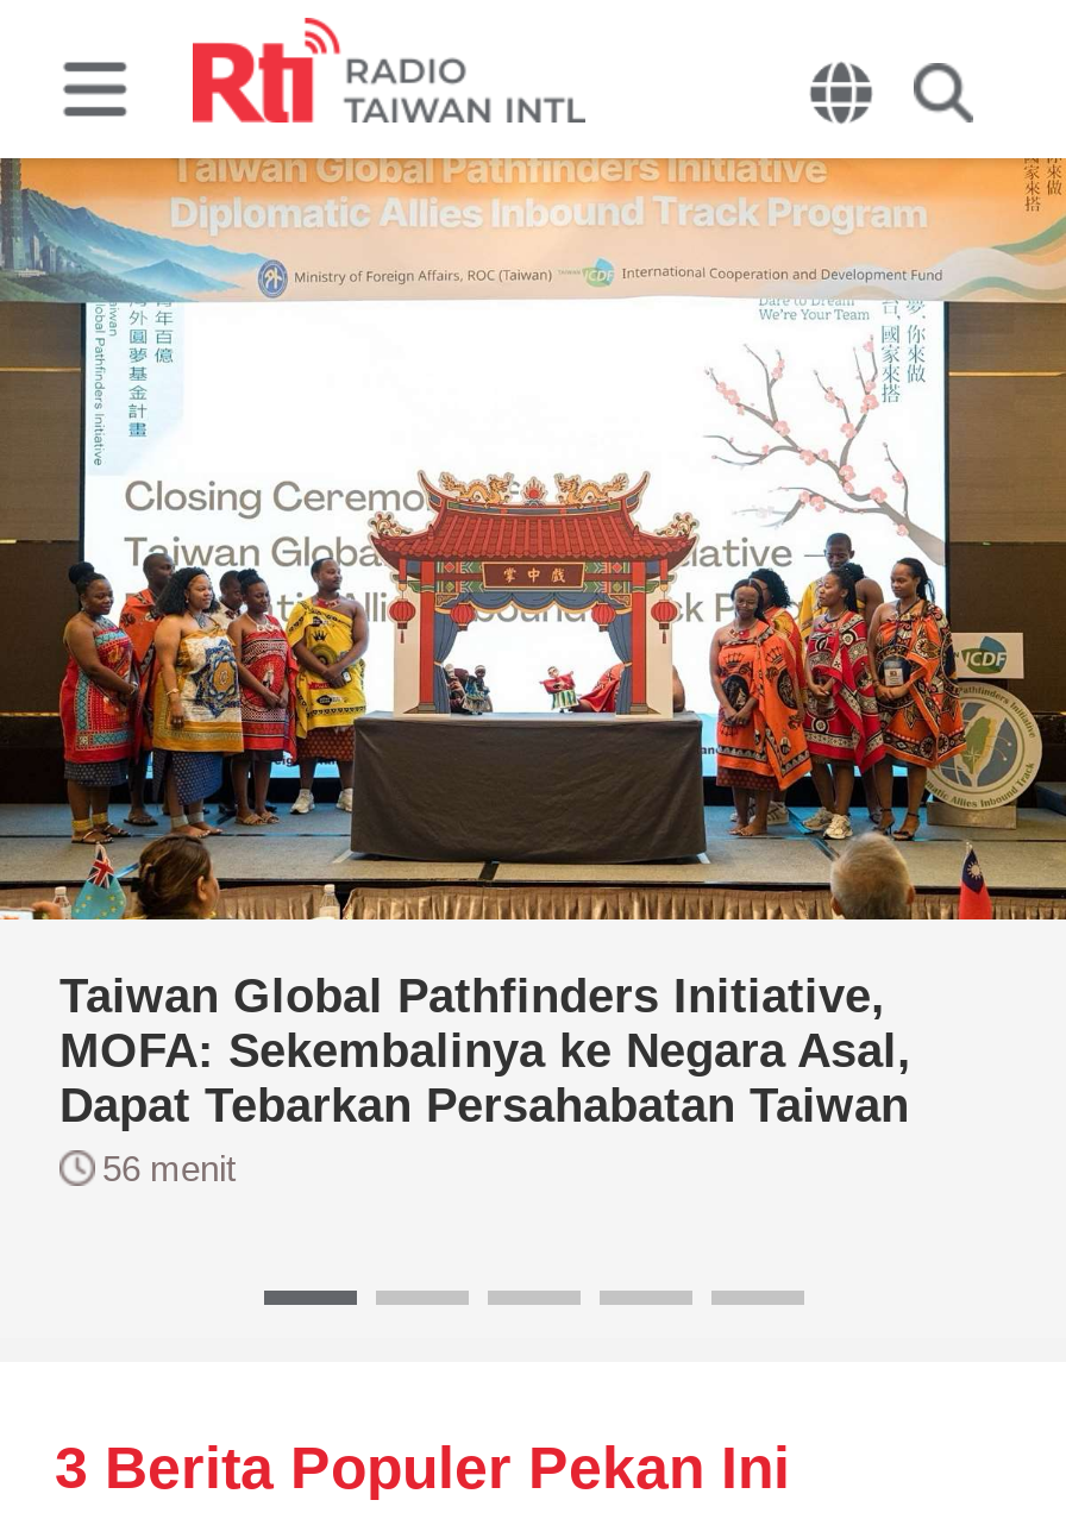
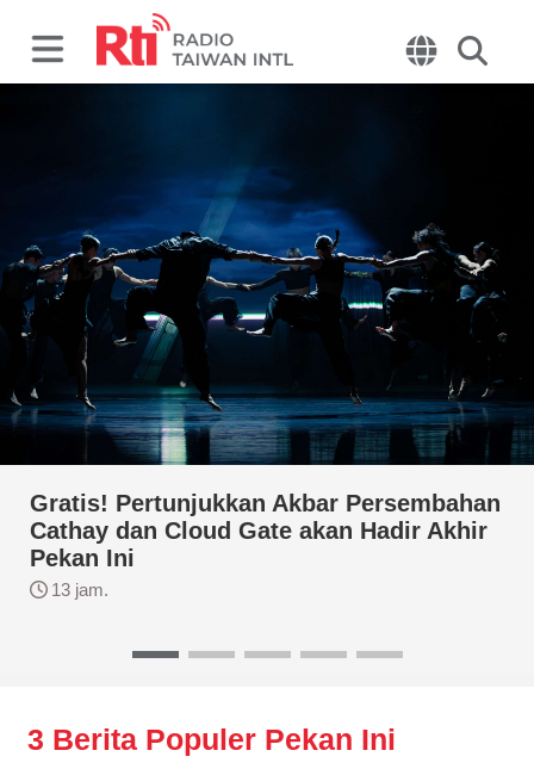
[7,156,1059,1188] [image] | Taiwan Global Pathfinders Initiative, | MOFA: Sekembalinya ke Negara Asal, | Dapat Tebarkan Persahabatan Taiwan | 56 menit -> [4,82,530,600] [image] | Gratis! Pertunjukkan Akbar Persembahan | Cathay dan Cloud Gate akan Hadir Akhir | Pekan Ini | 13 jam.

